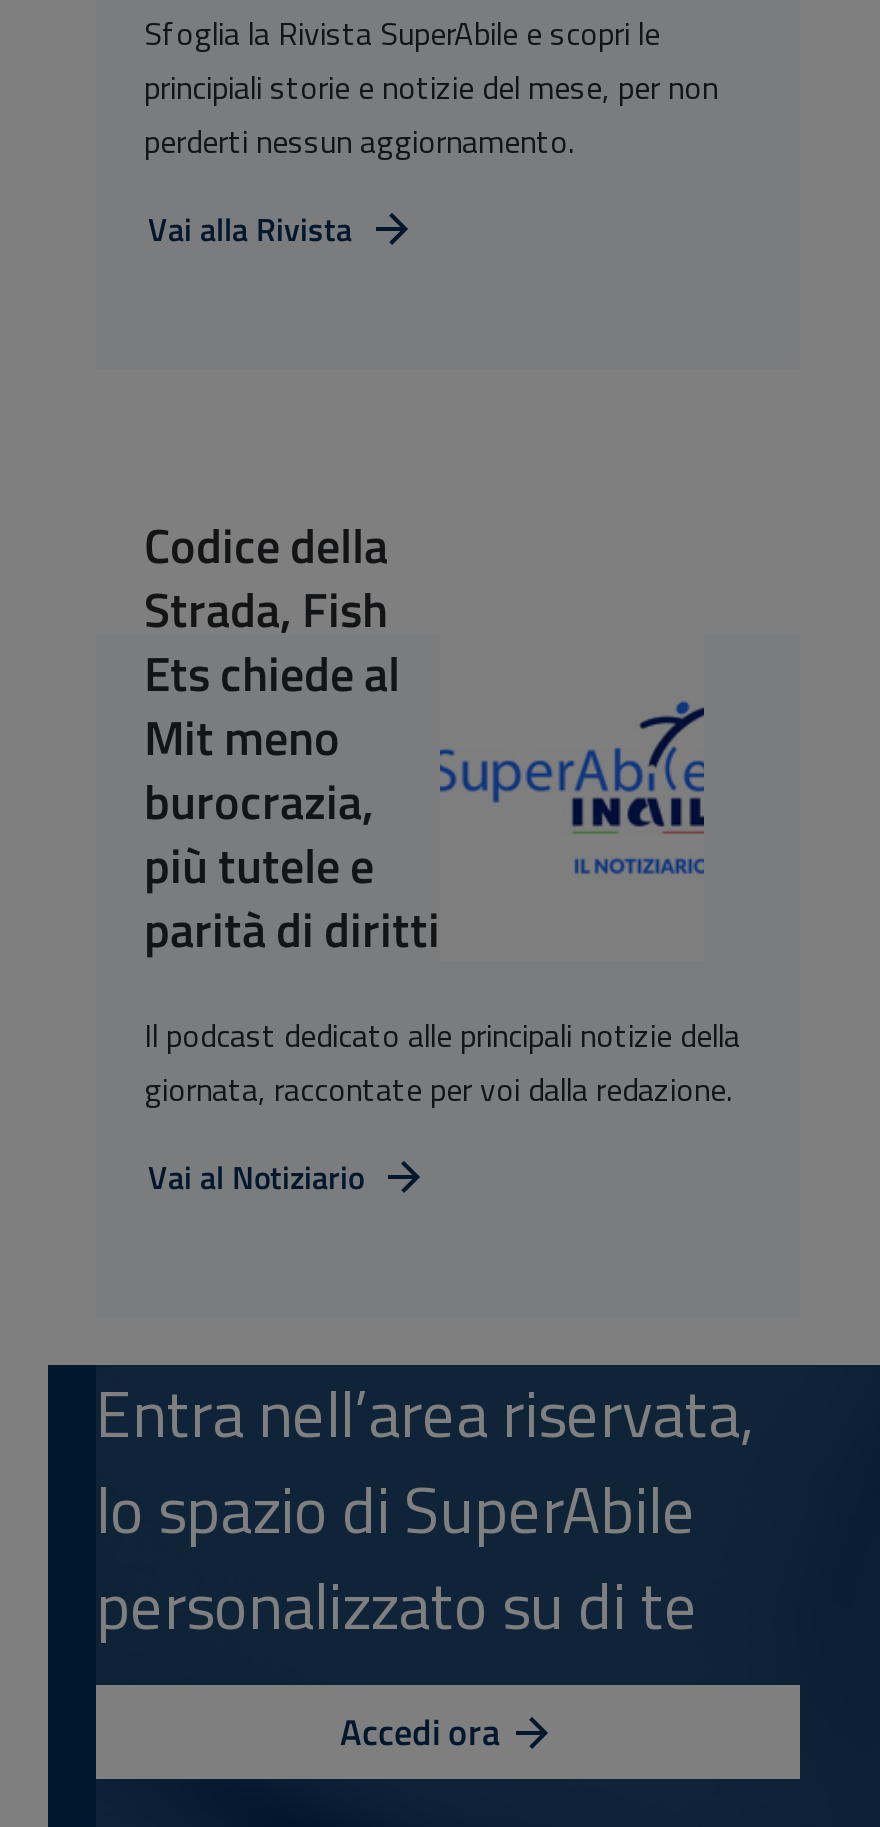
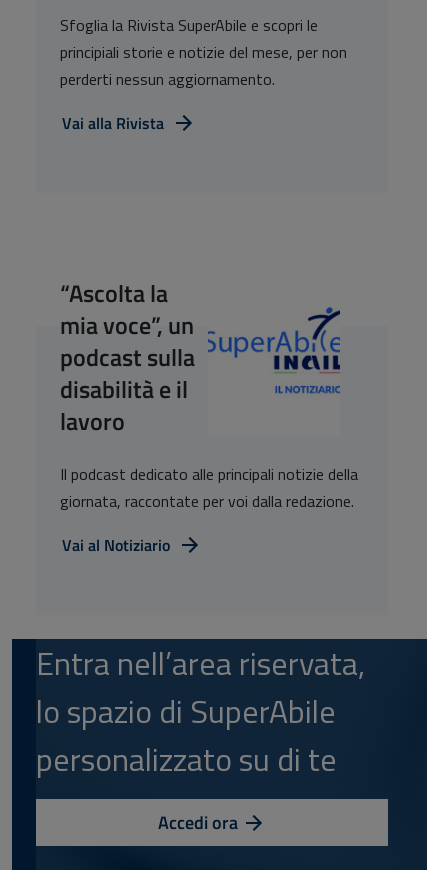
[144,509,440,965] Codice della | Strada, Fish | Ets chiede al | Mit meno | burocrazia, | più tutele e | parità di diritti -> [60,275,195,439] “Ascolta la | mia voce”, un | podcast sulla | disabilità e il | lavoro

